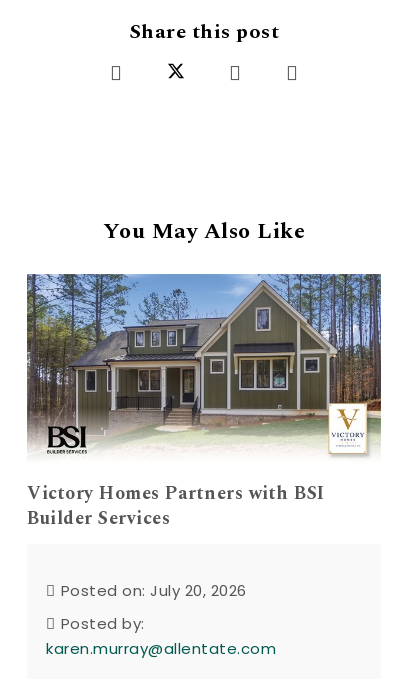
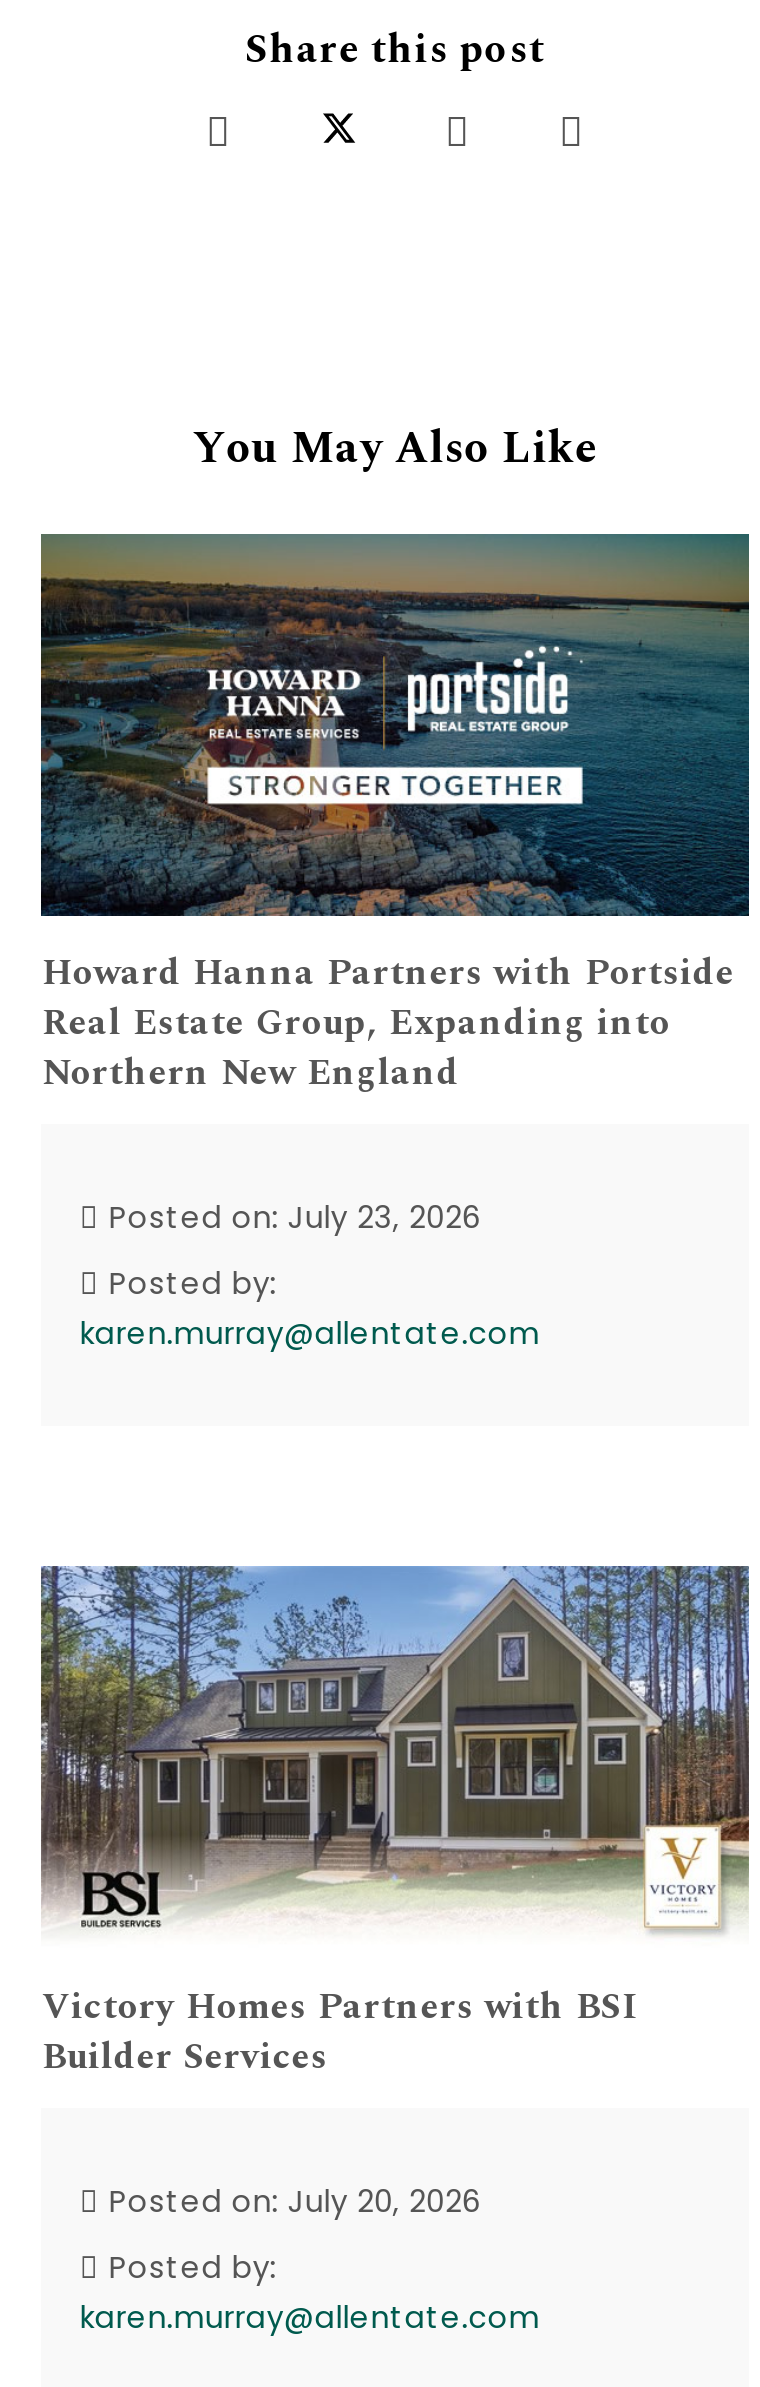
none -> [39,532,751,1355] [image] | Howard Hanna Partners with Portside | Real Estate Group, Expanding into | Northern New England | Posted on: July 23, 2026 | Posted by: | karen.murray@allentate.com

